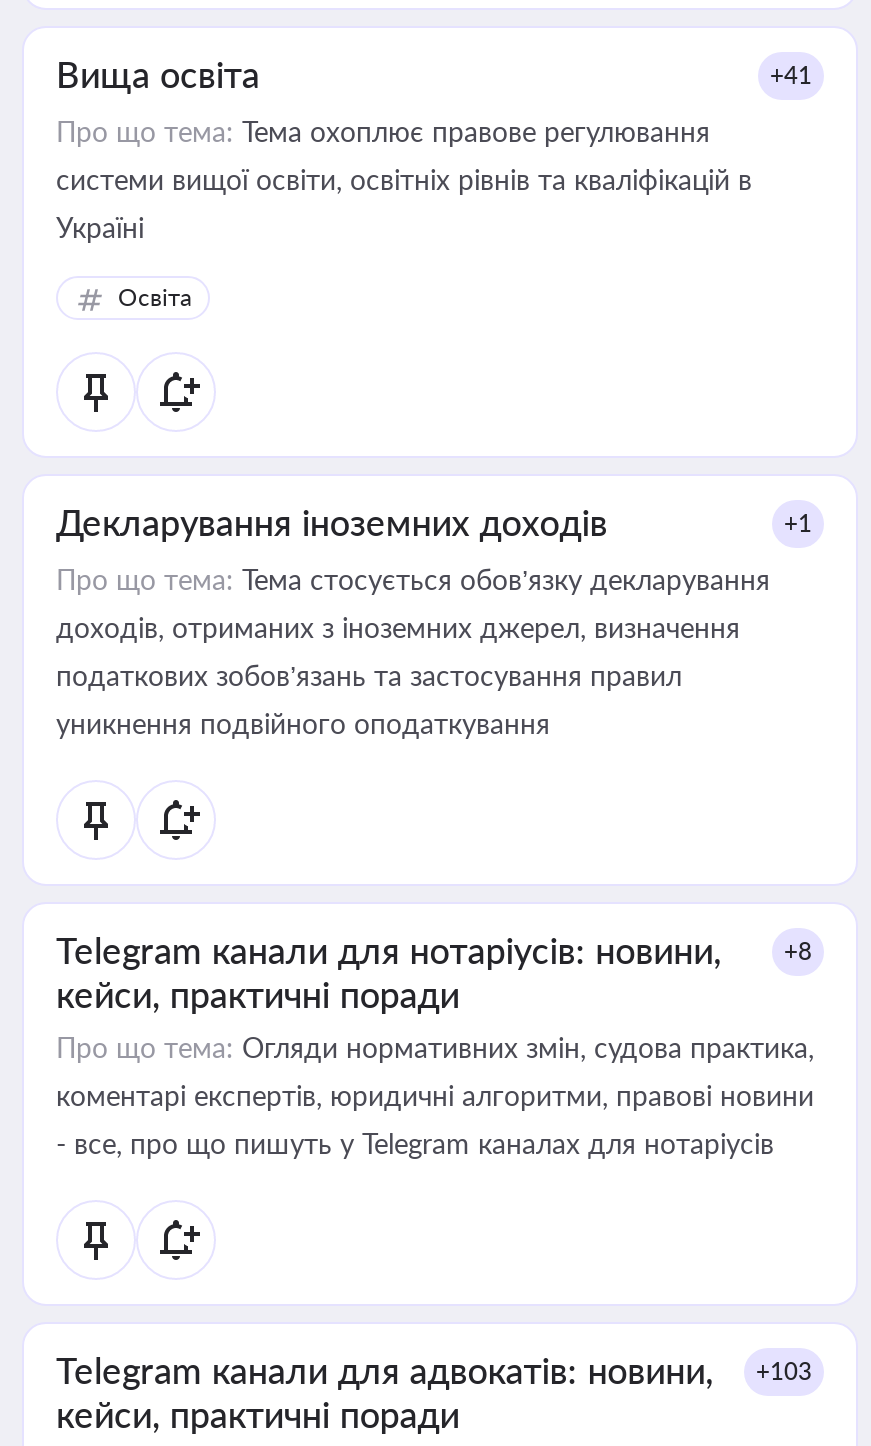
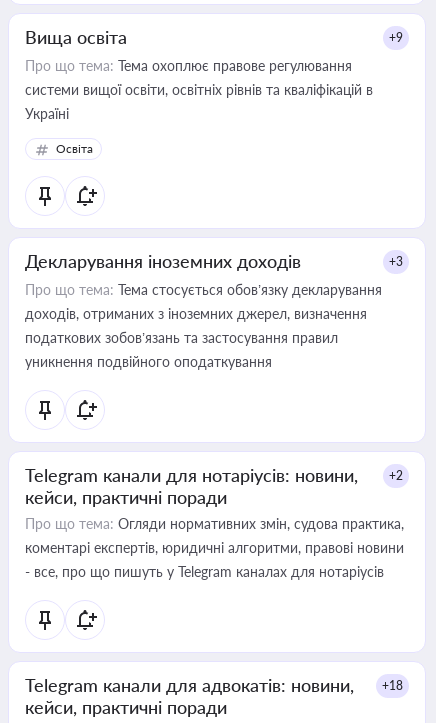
[770,60,812,90] +41 -> [389,30,403,45] +9
[784,508,812,538] +1 -> [389,254,403,269] +3
[784,936,812,966] +8 -> [389,468,403,483] +2
[56,1348,812,1392] Telegram канали для адвокатів: новини, +103 -> [25,674,403,696] Telegram канали для адвокатів: новини, +18

